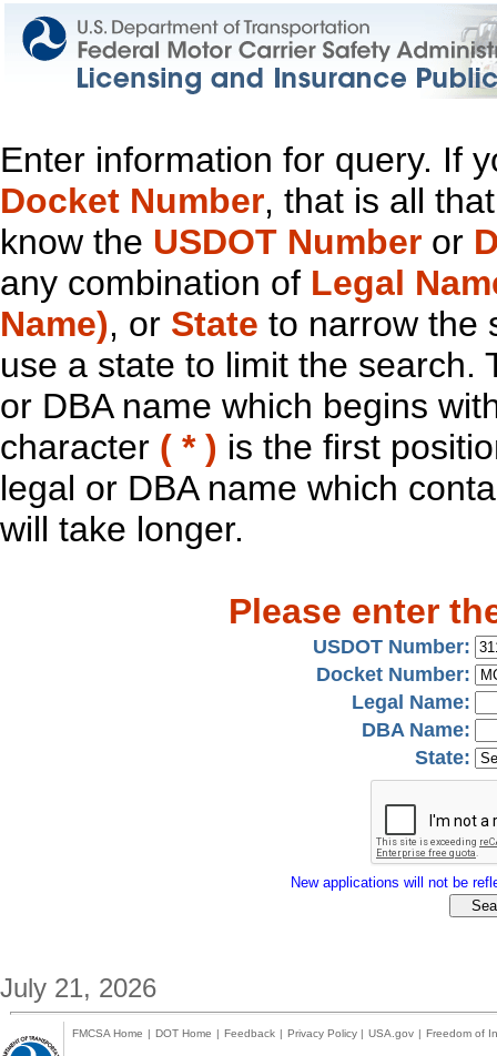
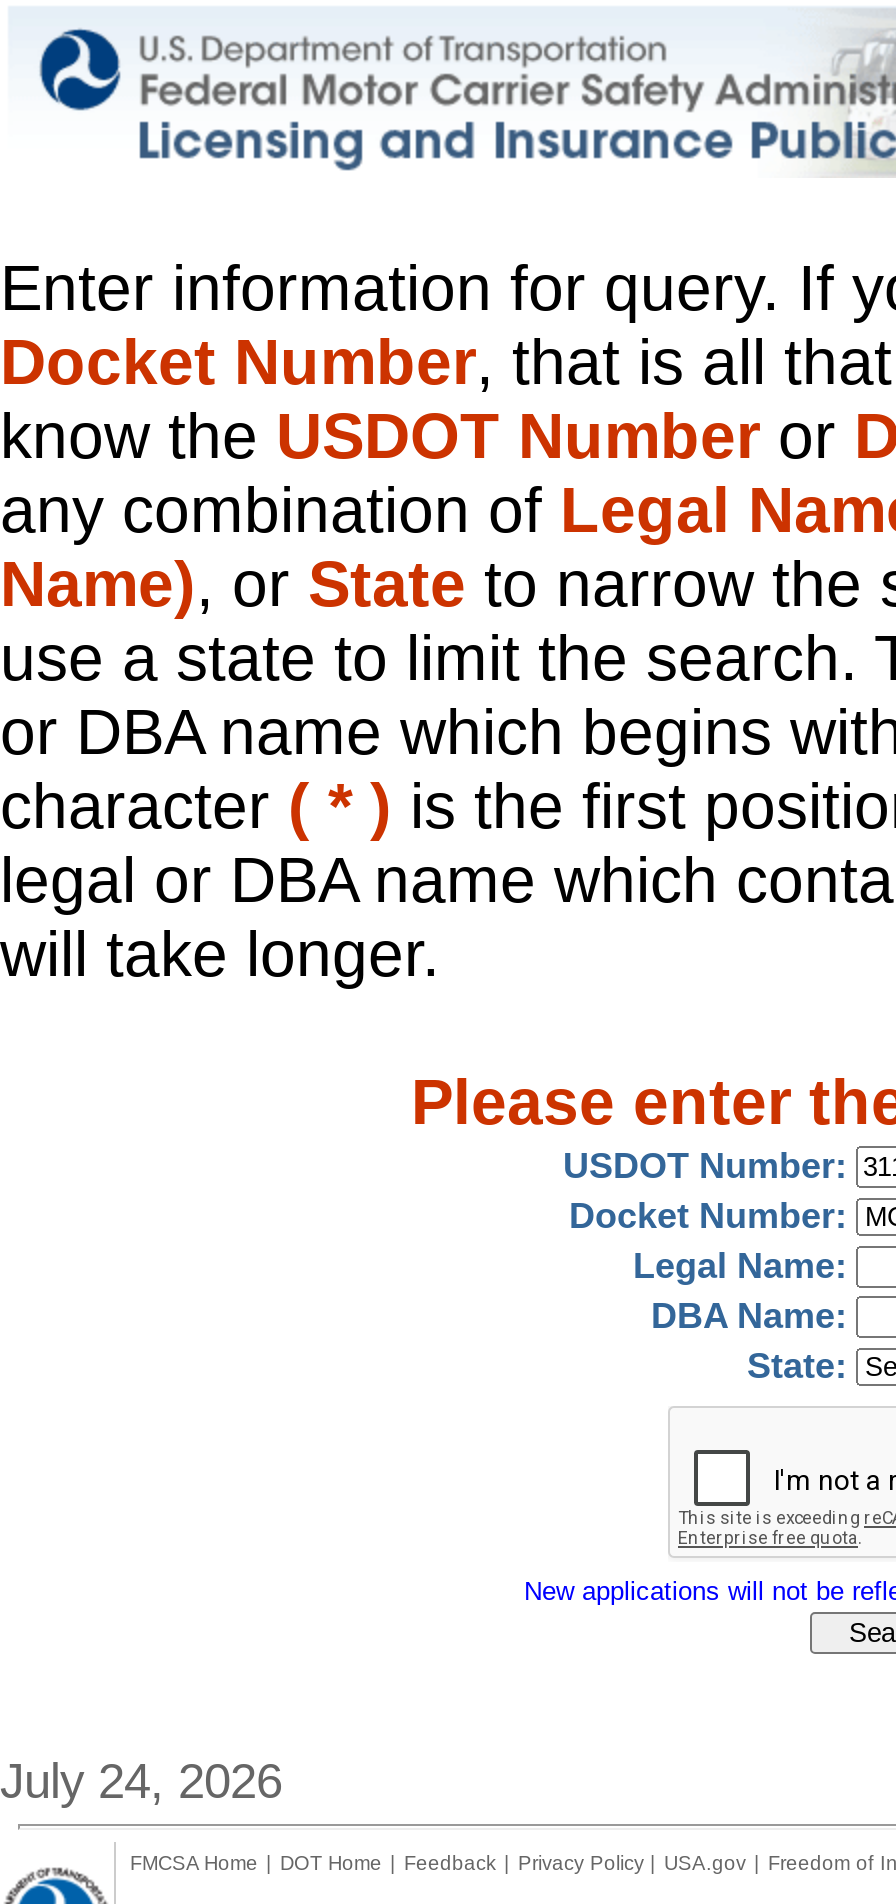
[0,973,156,1003] July 21, 2026 -> [0,1754,282,1808] July 24, 2026

